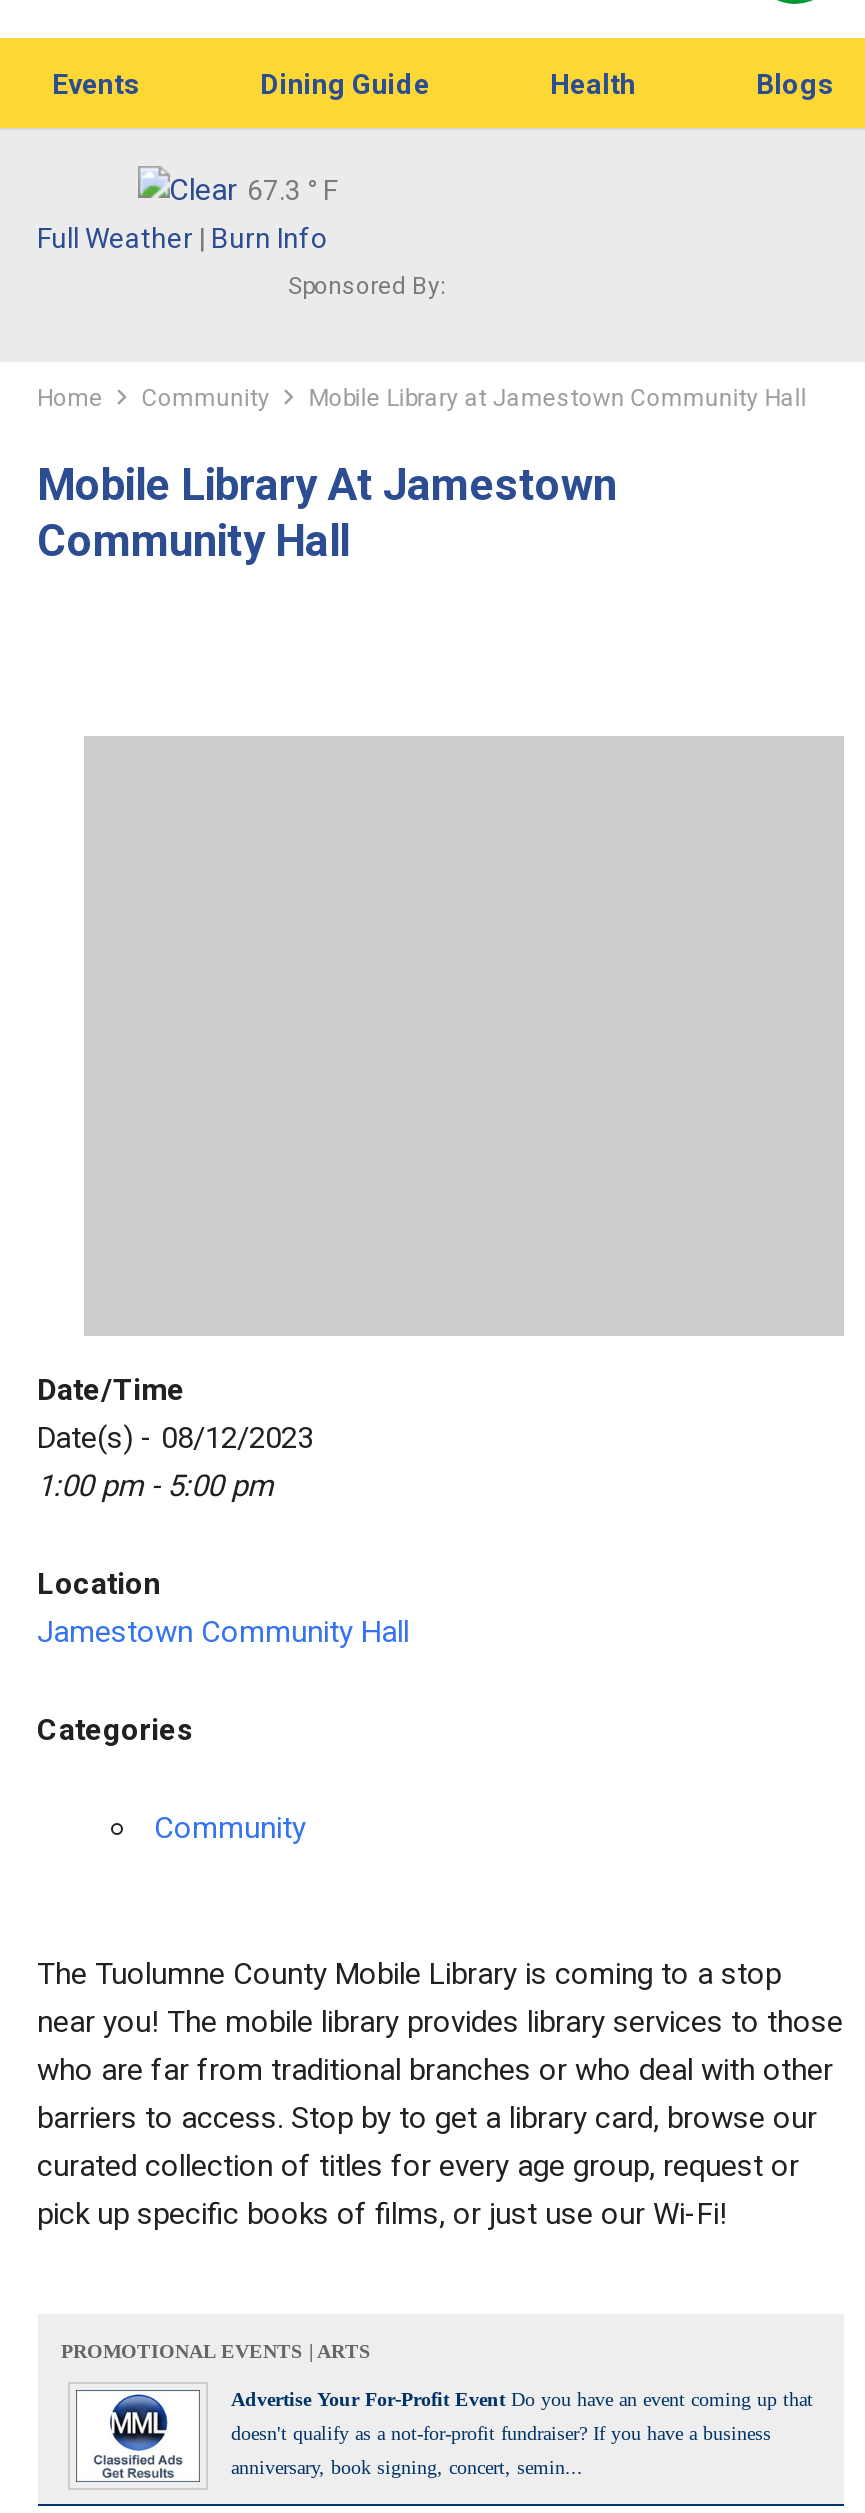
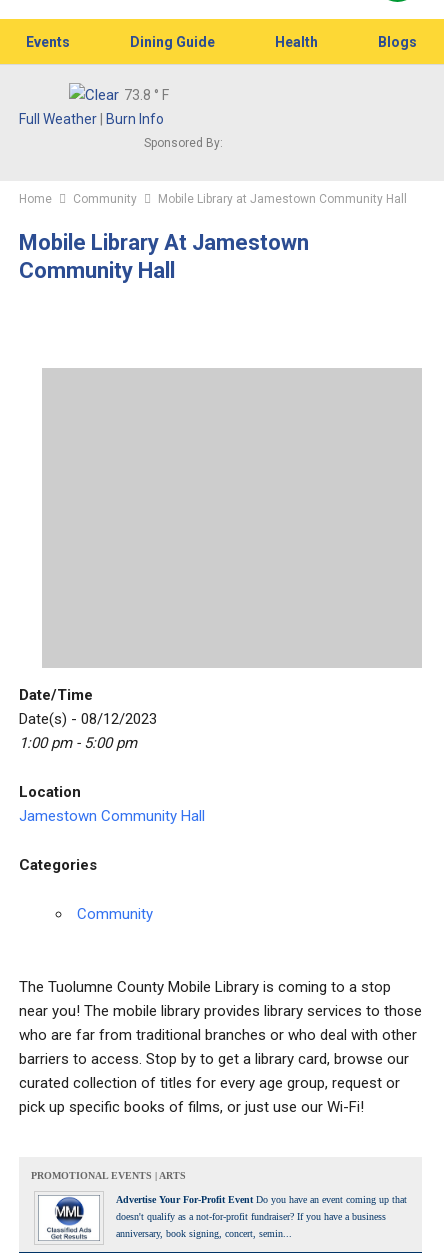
[247,174,337,206] 67.3 ° F -> [123,87,168,103] 73.8 ° F

